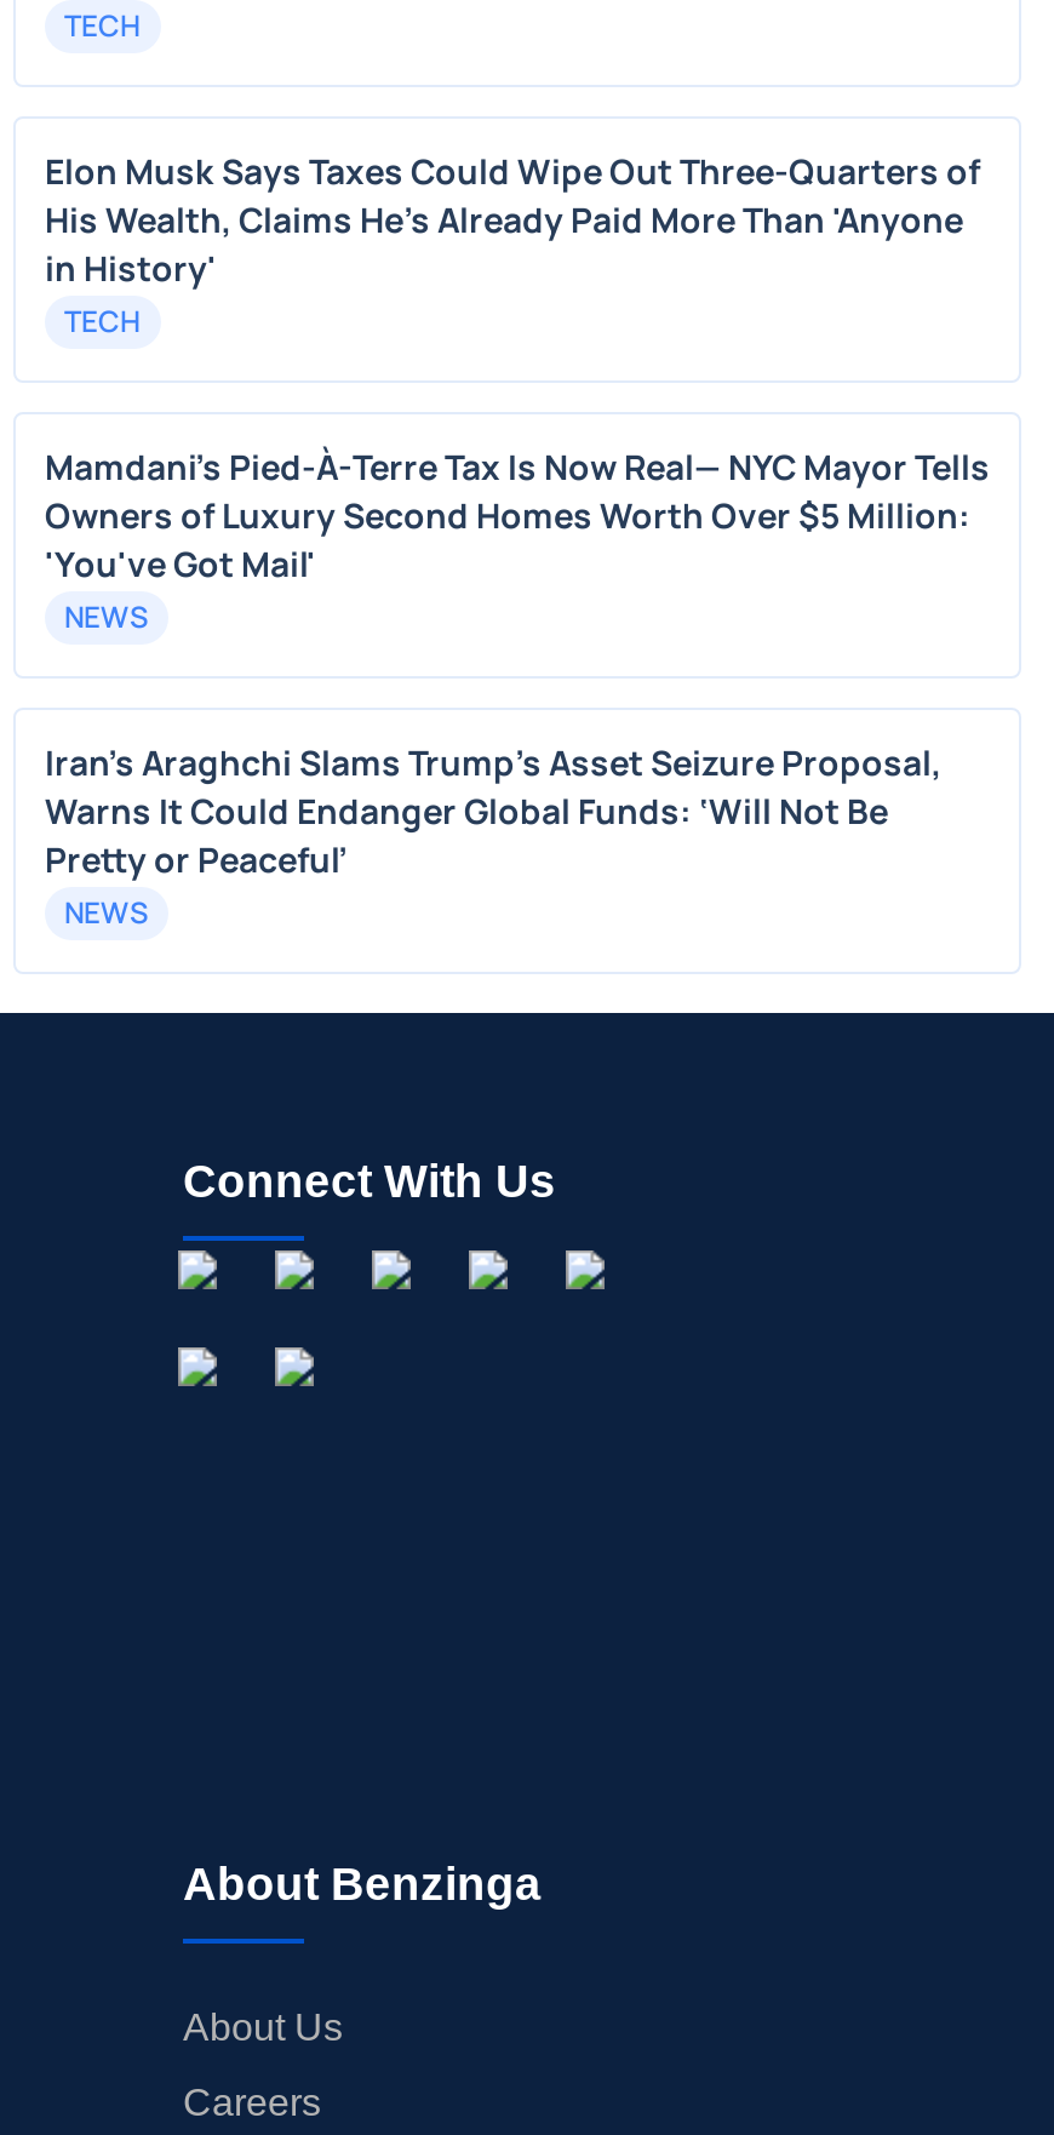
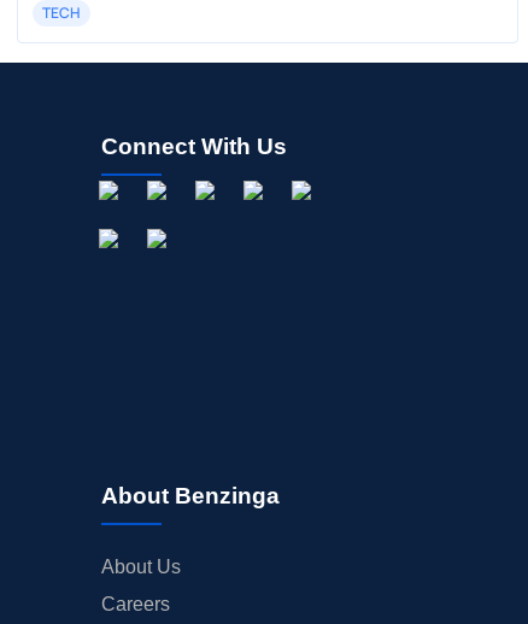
[45,148,990,933] Elon Musk Says Taxes Could Wipe Out Three-Quarters of | His Wealth, Claims He's Already Paid More Than 'Anyone | in History' | TECH | Mamdani's Pied-À-Terre Tax Is Now Real— NYC Mayor Tells | Owners of Luxury Second Homes Worth Over $5 Million: | 'You've Got Mail' | NEWS | Iran's Araghchi Slams Trump’s Asset Seizure Proposal, | Warns It Could Endanger Global Funds: ‘Will Not Be | Pretty or Peaceful’ | NEWS -> none

